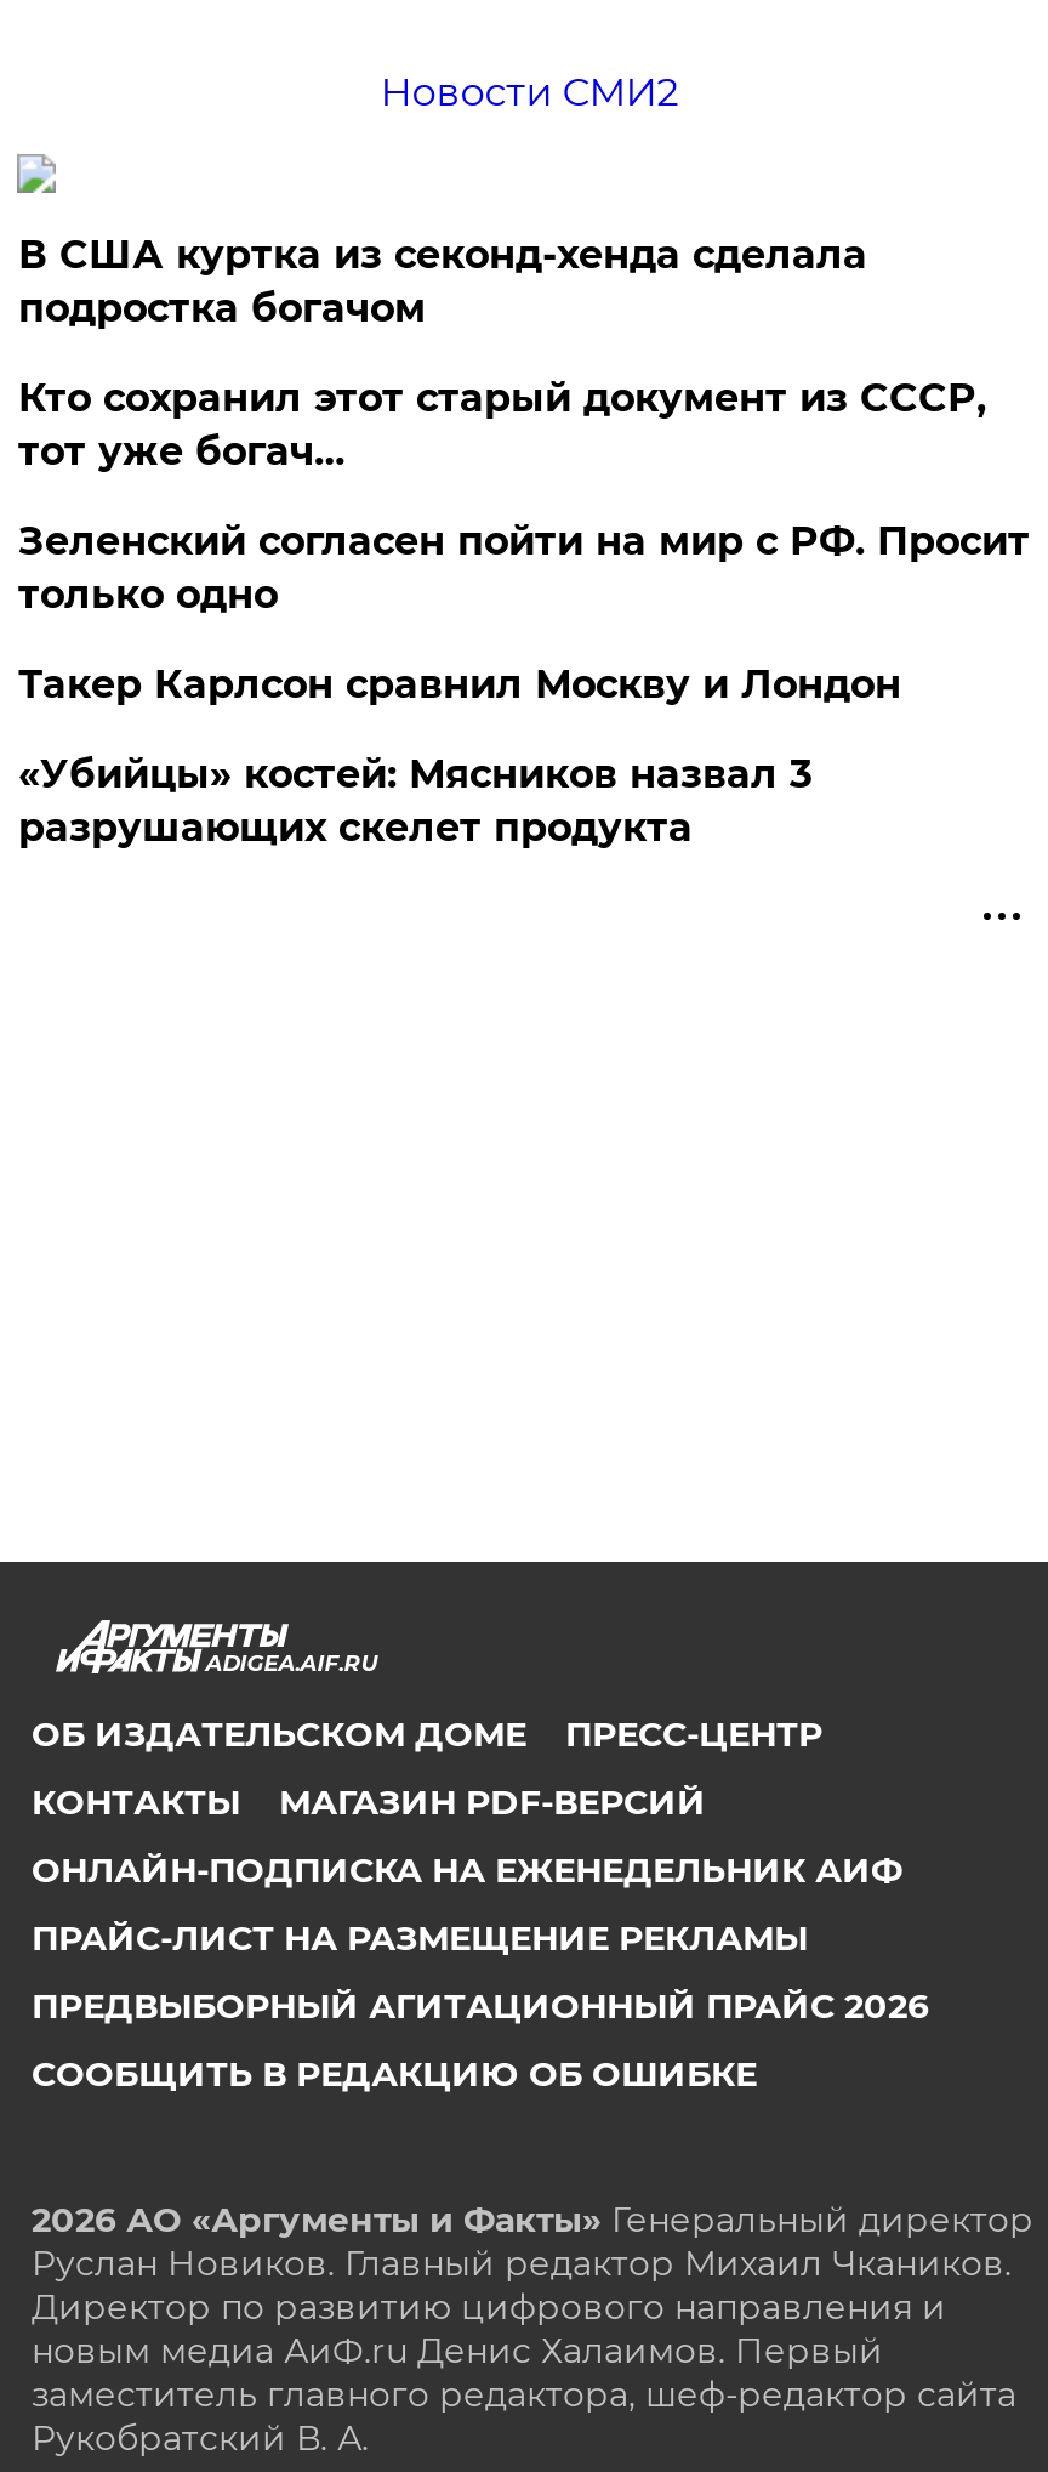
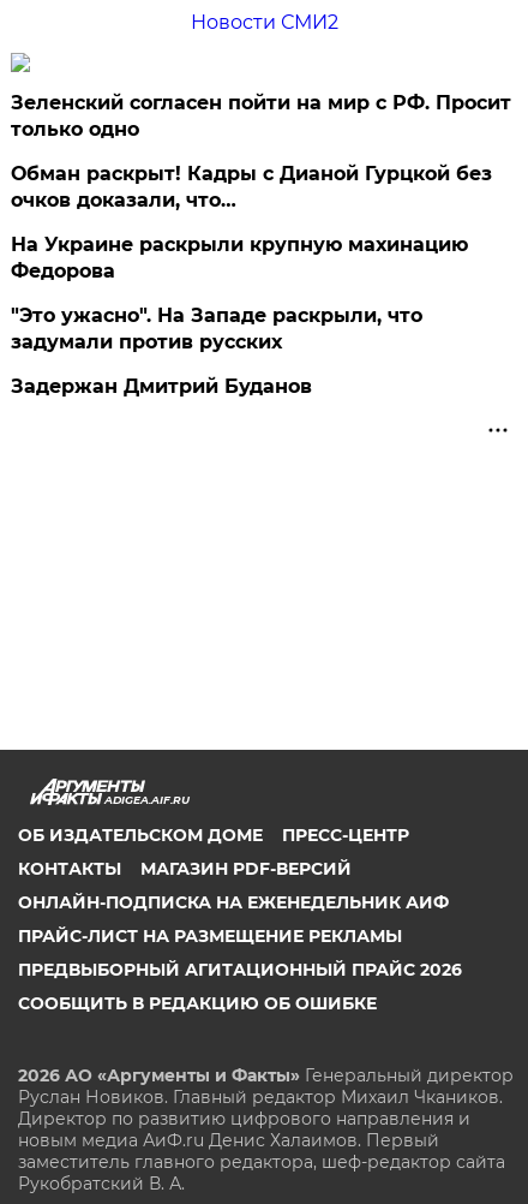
[18,232,986,474] В США куртка из секонд-хенда сделала | подростка богачом | Кто сохранил этот старый документ из СССР, | тот уже богач… -> none
moved [18,518,1030,618] -> [11,91,512,141]: Зеленский согласен пойти на мир с РФ. Просит | только одно
[18,661,901,851] Такер Карлсон сравнил Москву и Лондон | «Убийцы» костей: Мясников назвал 3 | разрушающих скелет продукта -> [11,162,492,398] Обман раскрыт! Кадры с Дианой Гурцкой без | очков доказали, что… | На Украине раскрыли крупную махинацию | Федорова | "Это ужасно". На Западе раскрыли, что | задумали против русских | Задержан Дмитрий Буданов

